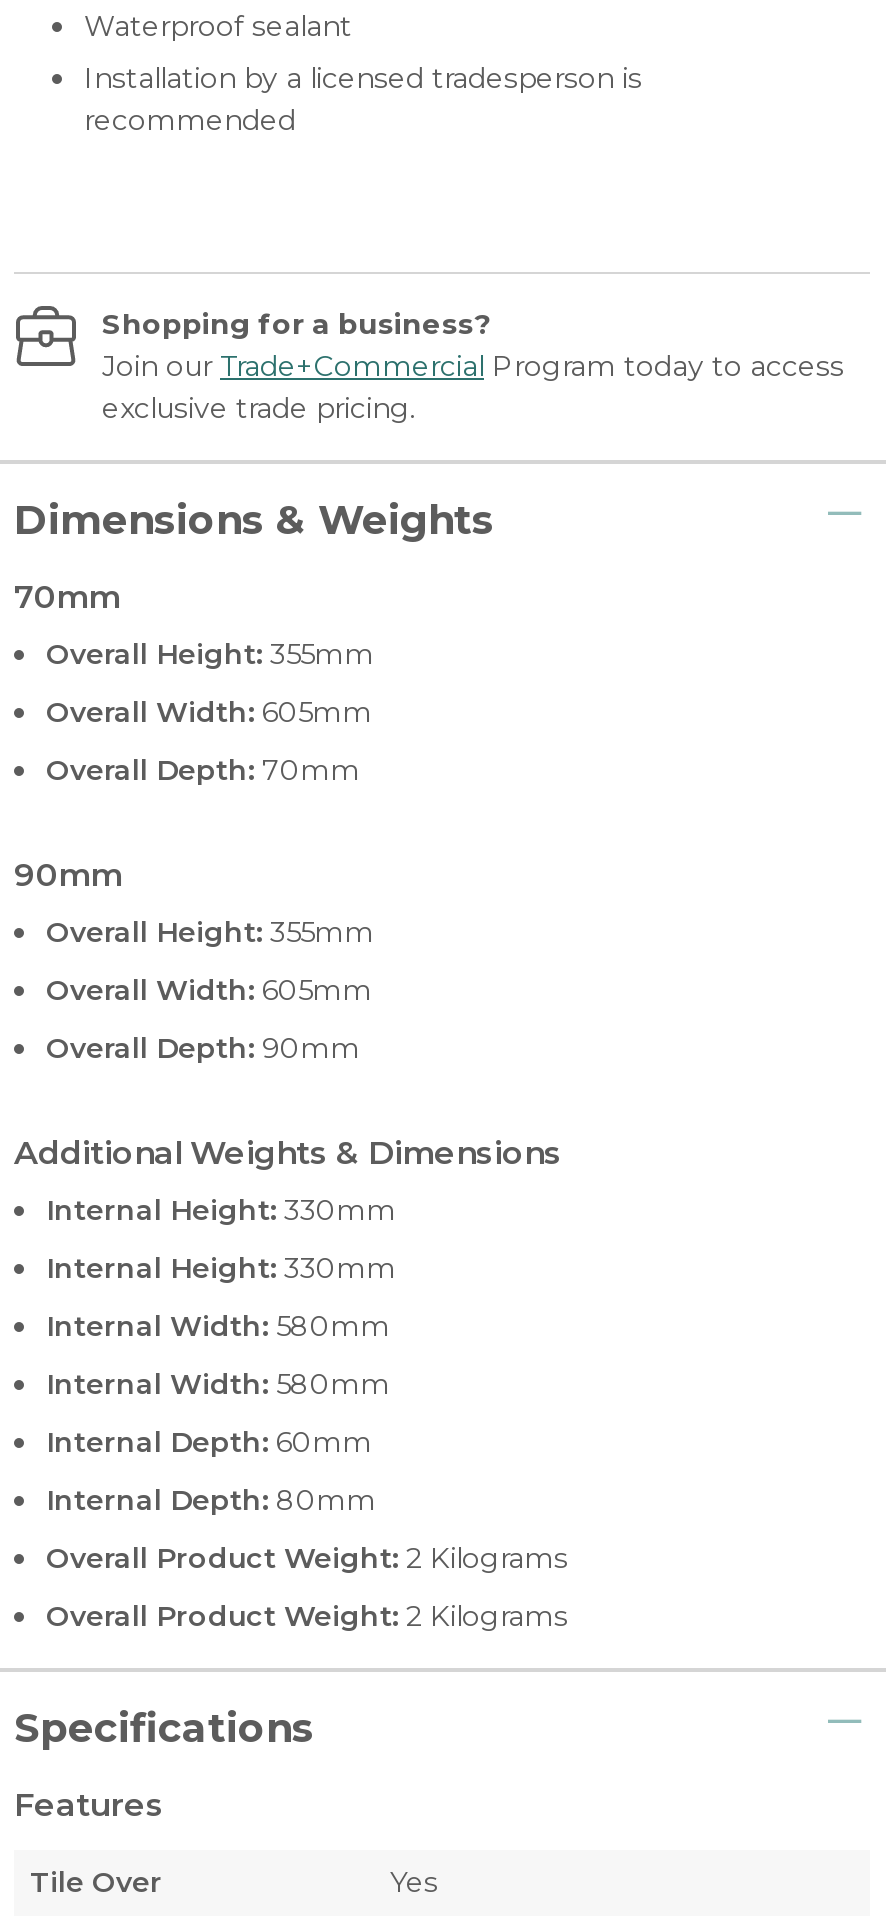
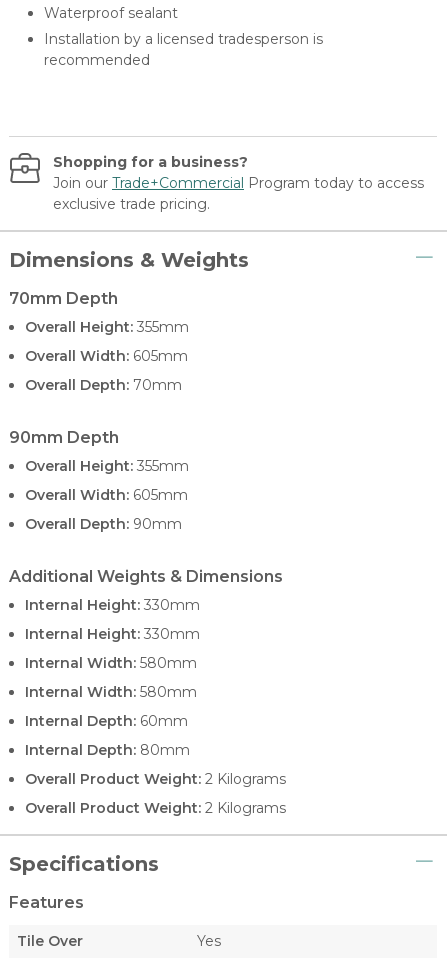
[14,578,120,616] 70mm -> [9,289,118,308] 70mm Depth
[14,856,122,894] 90mm -> [9,428,119,447] 90mm Depth

